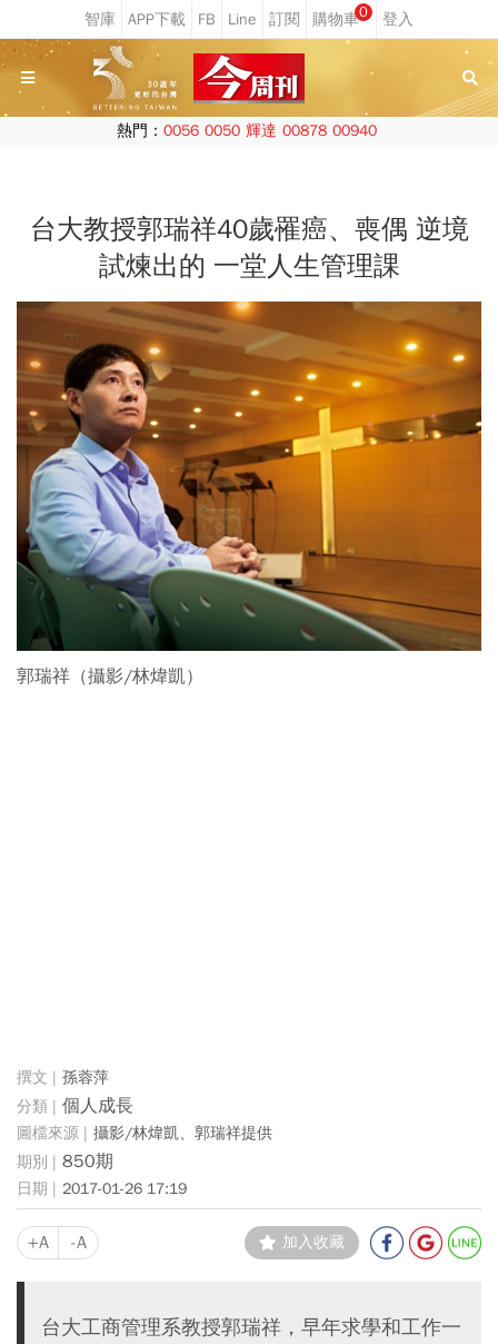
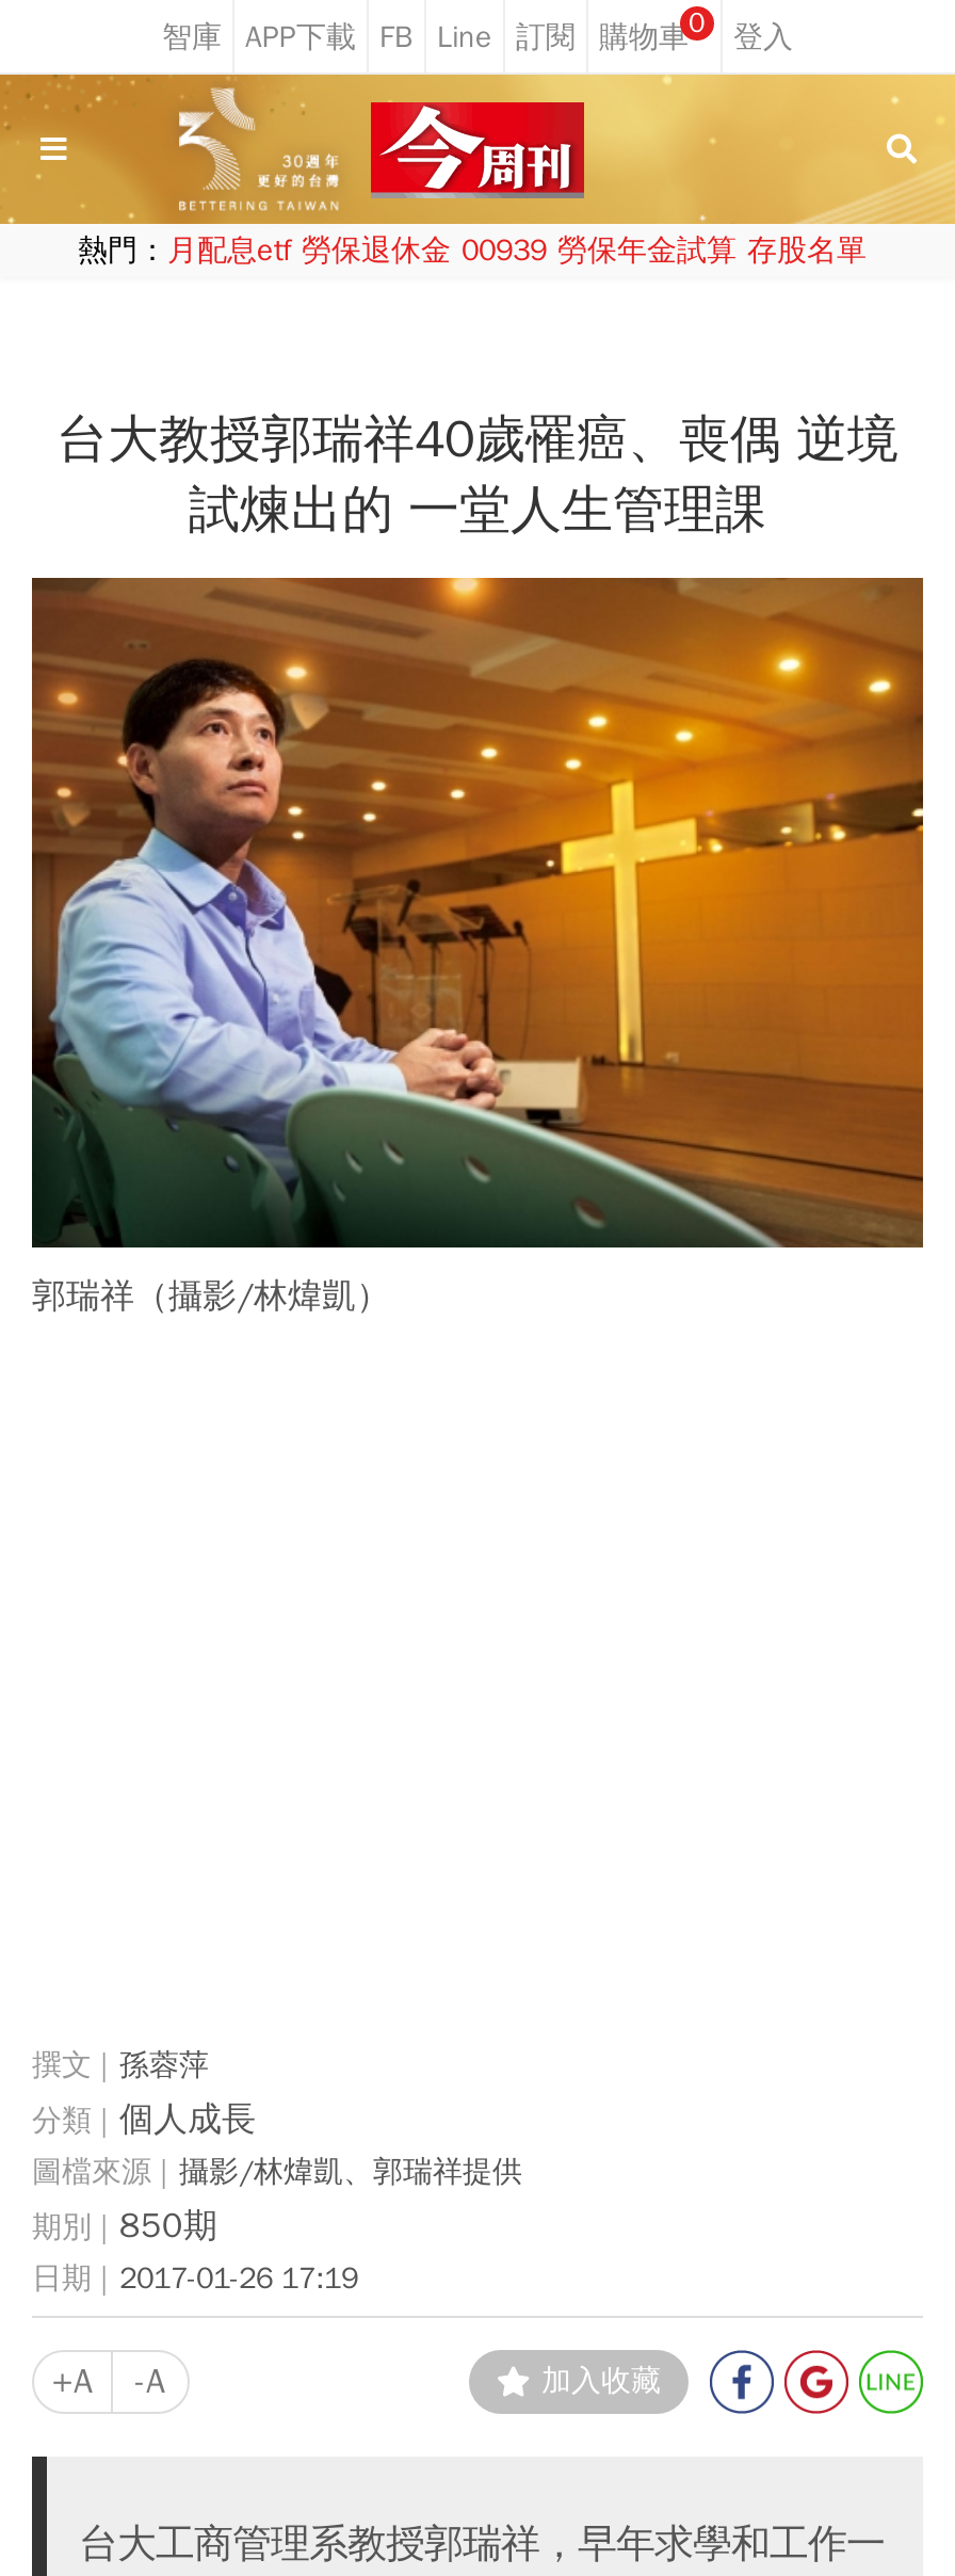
[116,121,376,140] 熱門：0056 0050 輝達 00878 00940 -> [78,232,867,269] 熱門：月配息etf 勞保退休金 00939 勞保年金試算 存股名單

